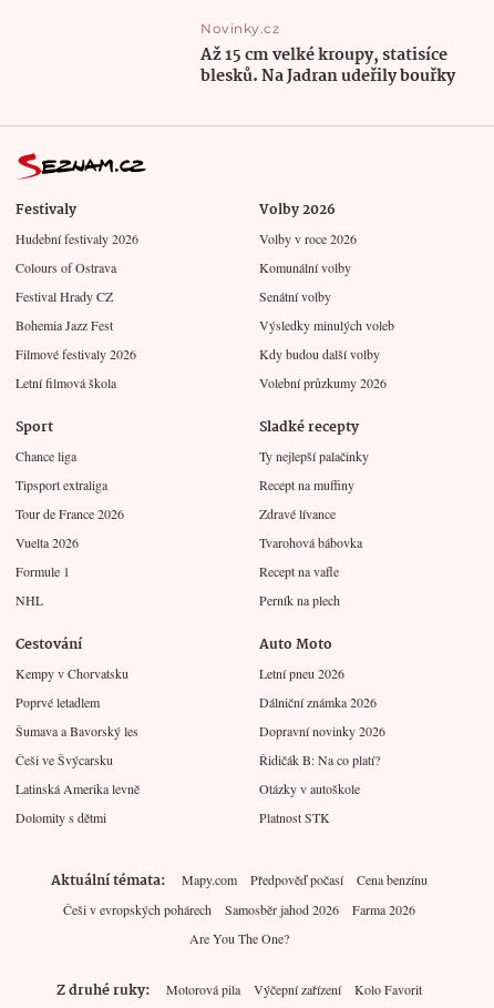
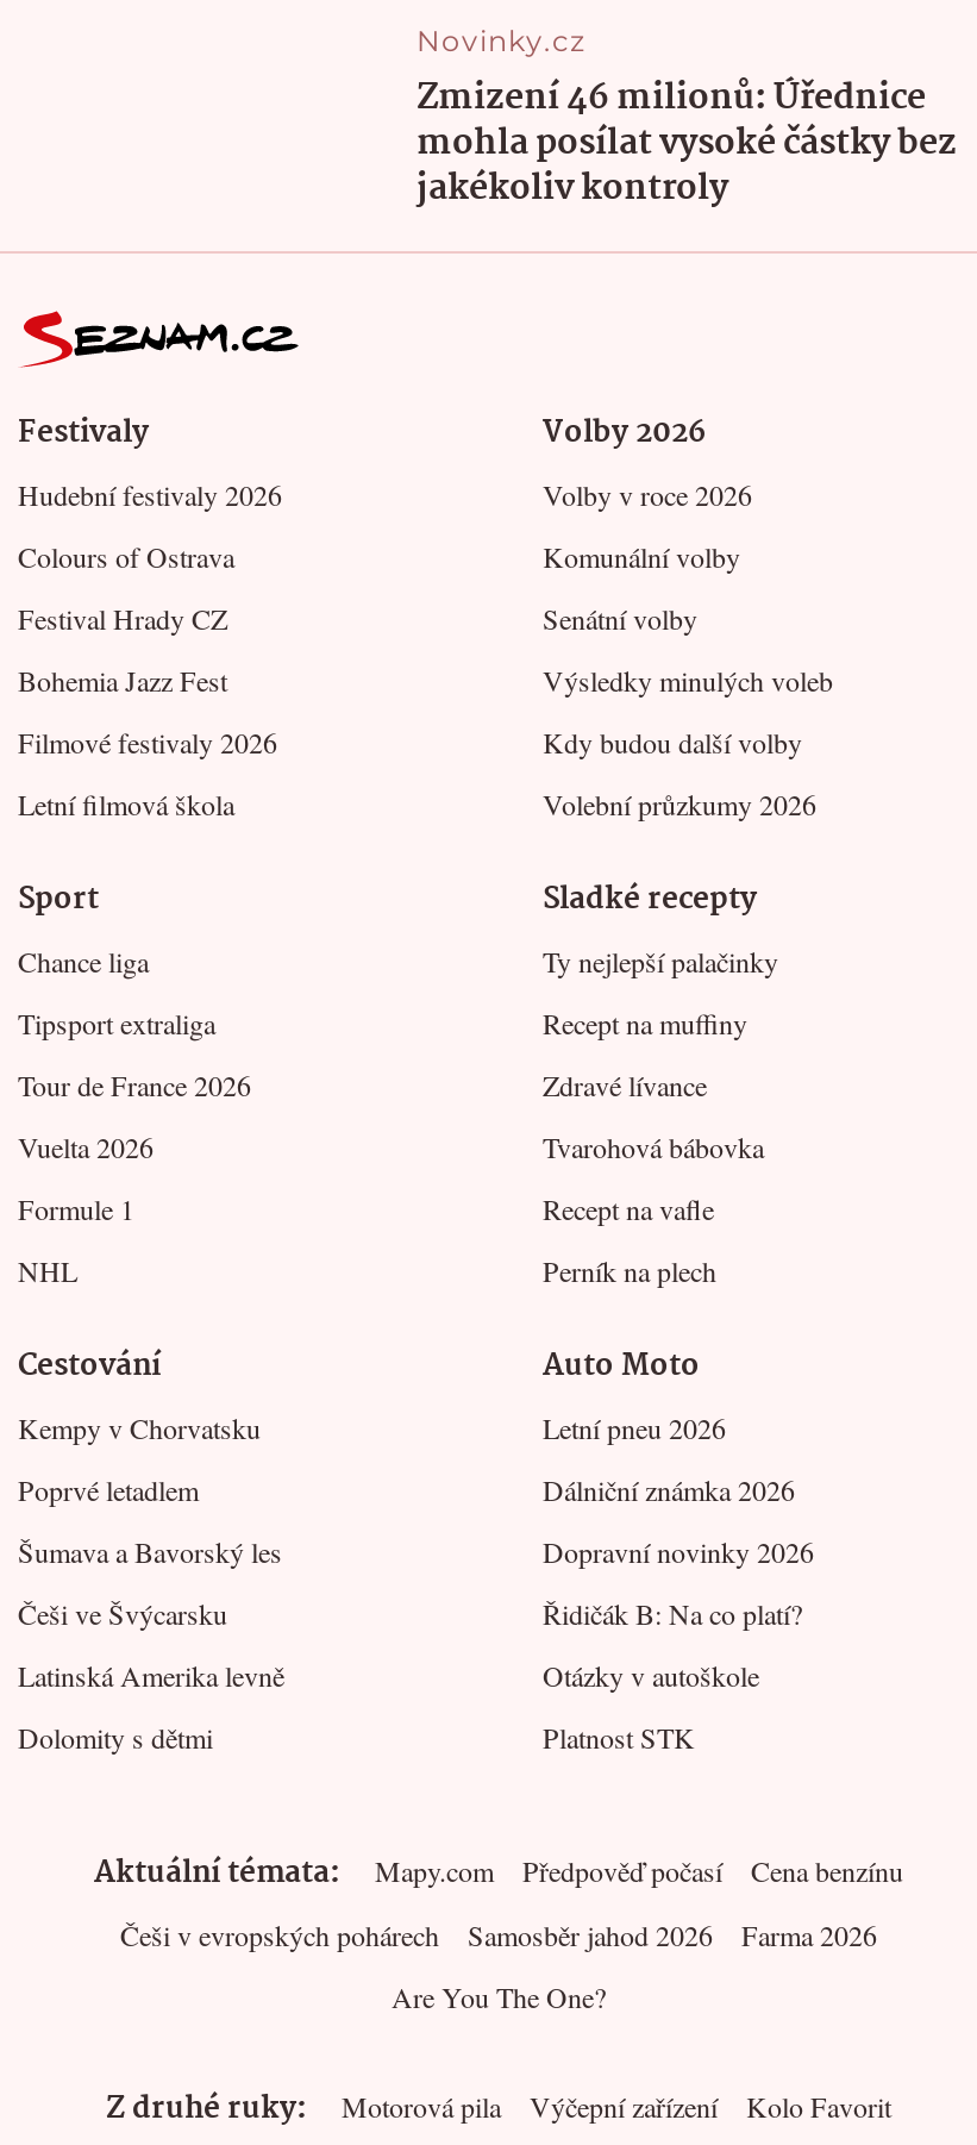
[201,42,456,90] Až 15 cm velké kroupy, statisíce | blesků. Na Jadran udeřily bouřky -> [417,70,957,218] Zmizení 46 milionů: Úřednice | mohla posílat vysoké částky bez | jakékoliv kontroly

